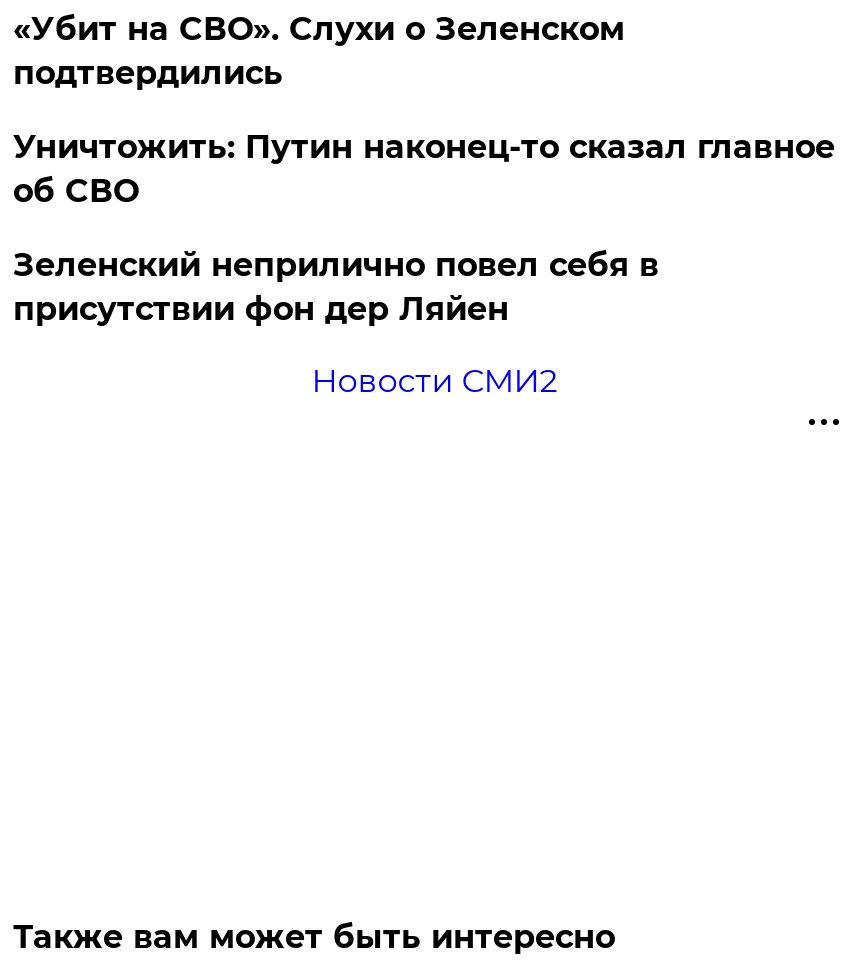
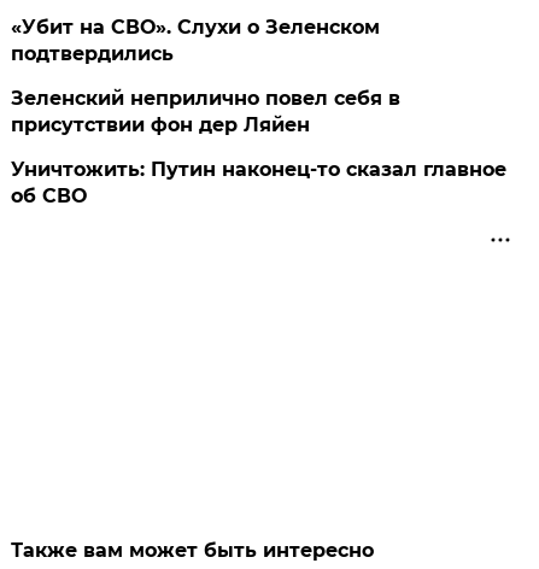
moved [13,128,835,210] -> [11,158,507,208]: Уничтожить: Путин наконец-то сказал главное | об СВО
moved [13,246,659,328] -> [11,87,401,136]: Зеленский неприлично повел cебя в | присутствии фон дер Ляйен
[311,362,557,400] Новости СМИ2 -> none

